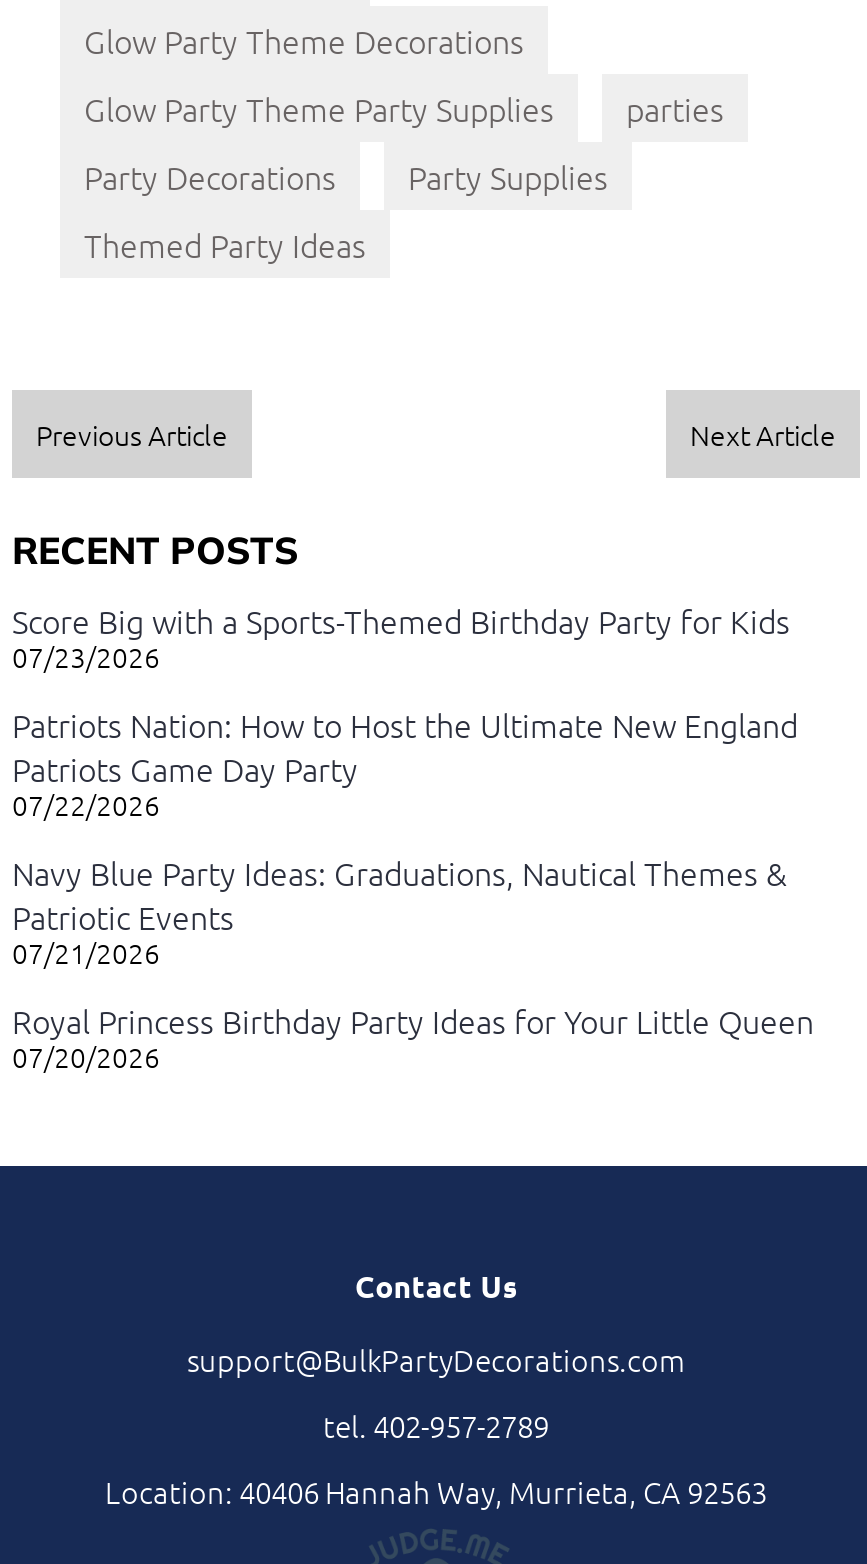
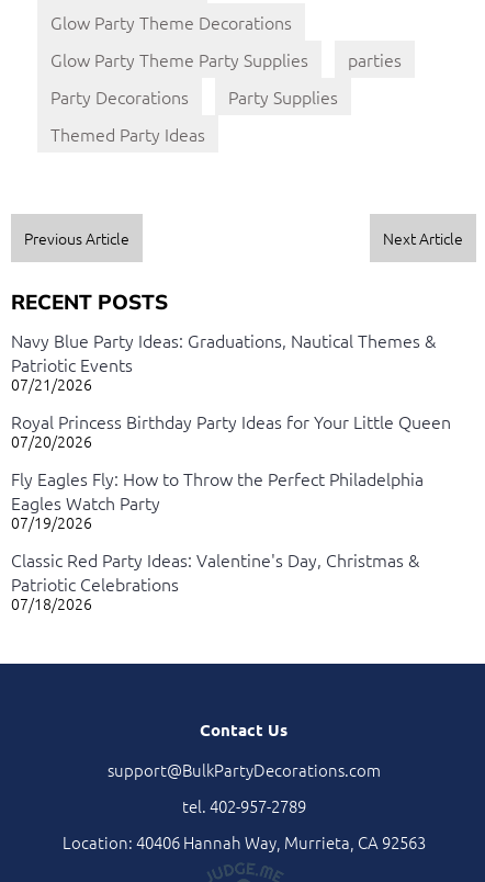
[12,598,798,824] Score Big with a Sports-Themed Birthday Party for Kids | 07/23/2026 | Patriots Nation: How to Host the Ultimate New England | Patriots Game Day Party | 07/22/2026 -> none
moved [12,850,814,1076] -> [11,328,451,452]: Navy Blue Party Ideas: Graduations, Nautical Themes & | Patriotic Events | 07/21/2026 | Royal Princess Birthday Party Ideas for Your Little Queen | 07/20/2026
none -> [11,466,424,614] Fly Eagles Fly: How to Throw the Perfect Philadelphia | Eagles Watch Party | 07/19/2026 | Classic Red Party Ideas: Valentine's Day, Christmas & | Patriotic Celebrations | 07/18/2026

